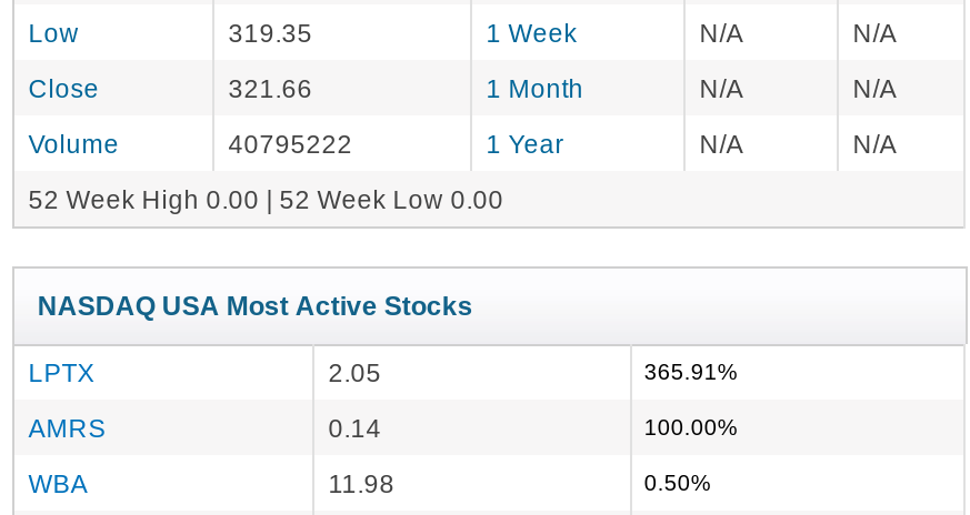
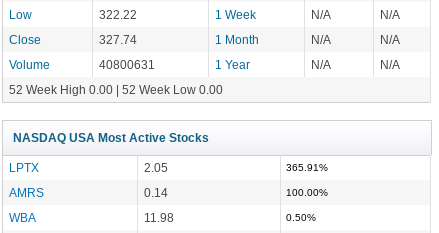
[228,18,313,47] 319.35 -> [99,8,137,21] 322.22
[228,74,313,103] 321.66 -> [99,33,137,46] 327.74
[228,129,353,158] 40795222 -> [99,58,155,71] 40800631

